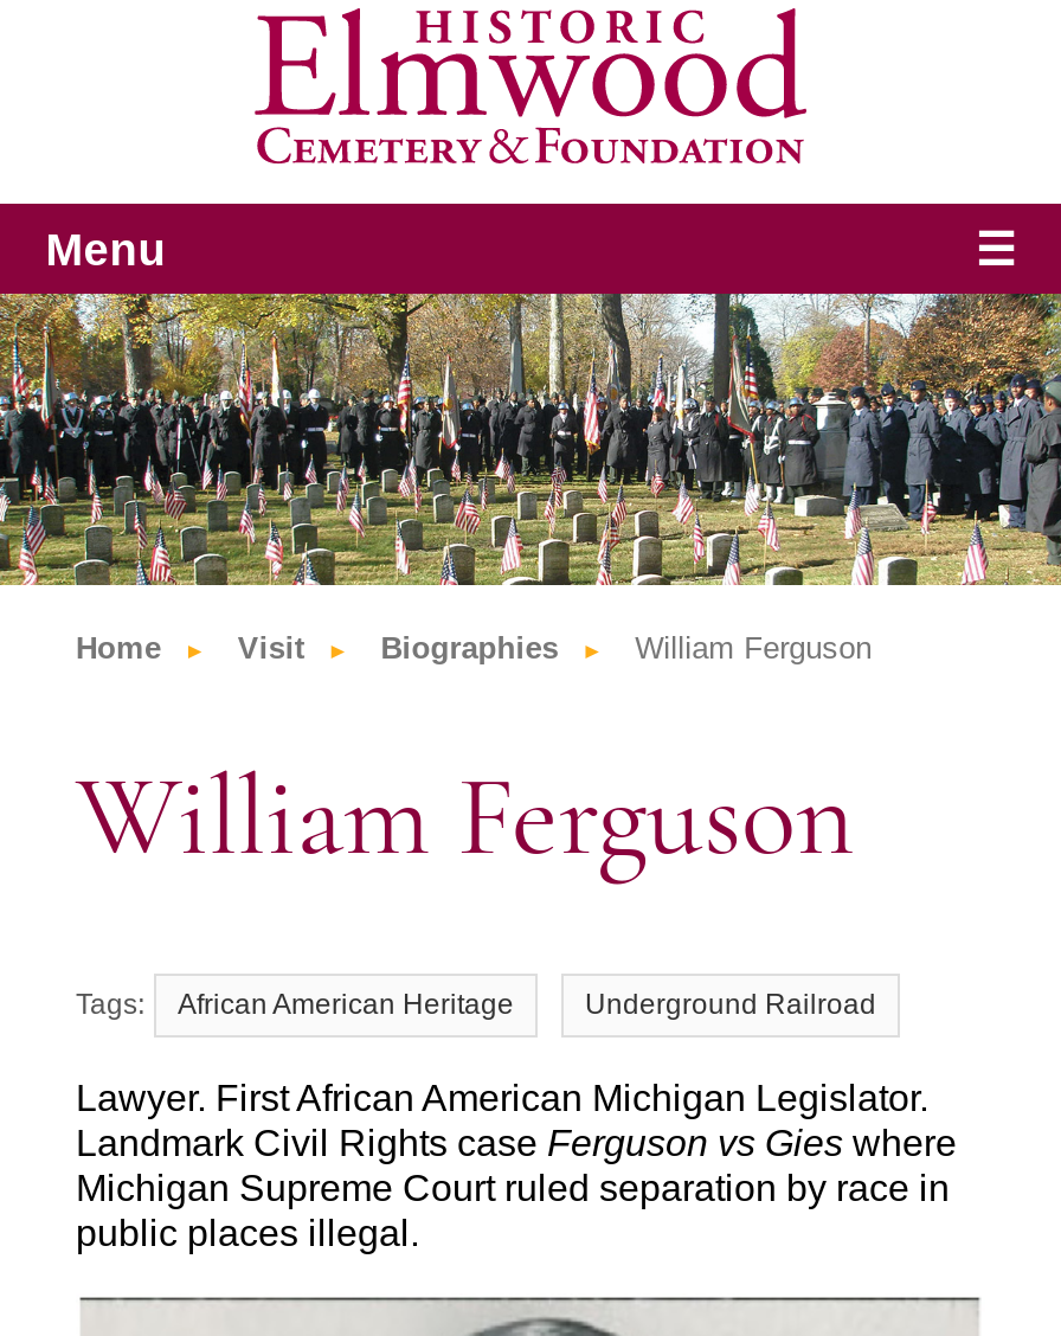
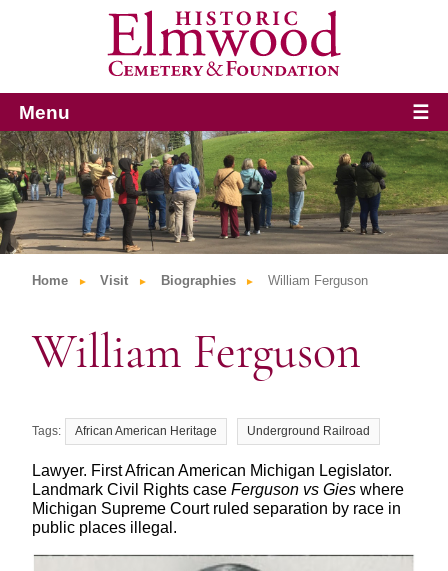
[7,291,1054,587] [image] -> [3,130,445,255] [image]

